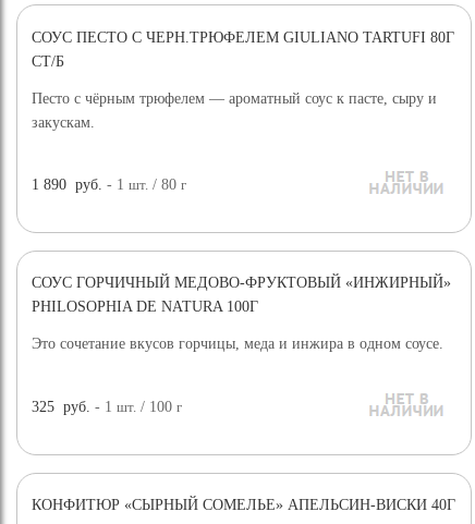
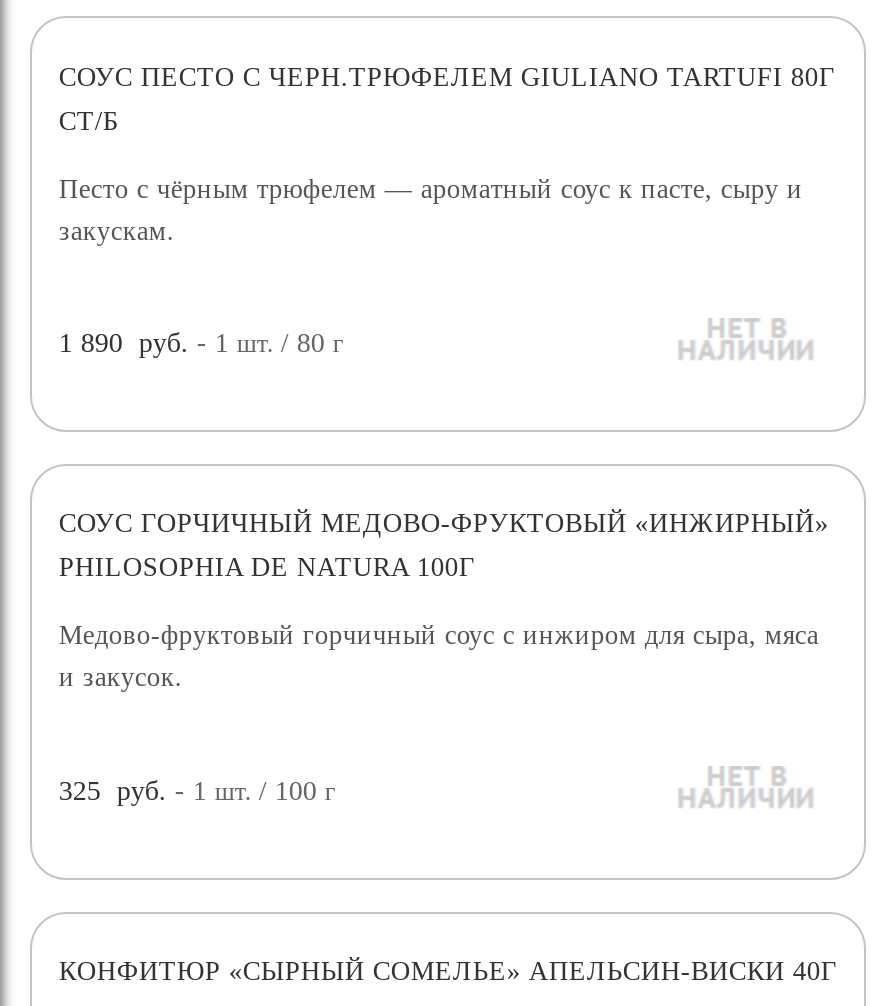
[32,336,444,352] Это сочетание вкусов горчицы, меда и инжира в одном соусе. -> [59,621,819,693] Медово-фруктовый горчичный соус с инжиром для сыра, мяса | и закусок.

